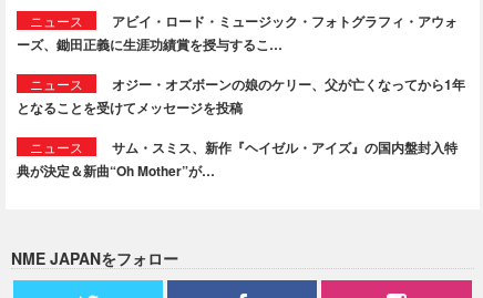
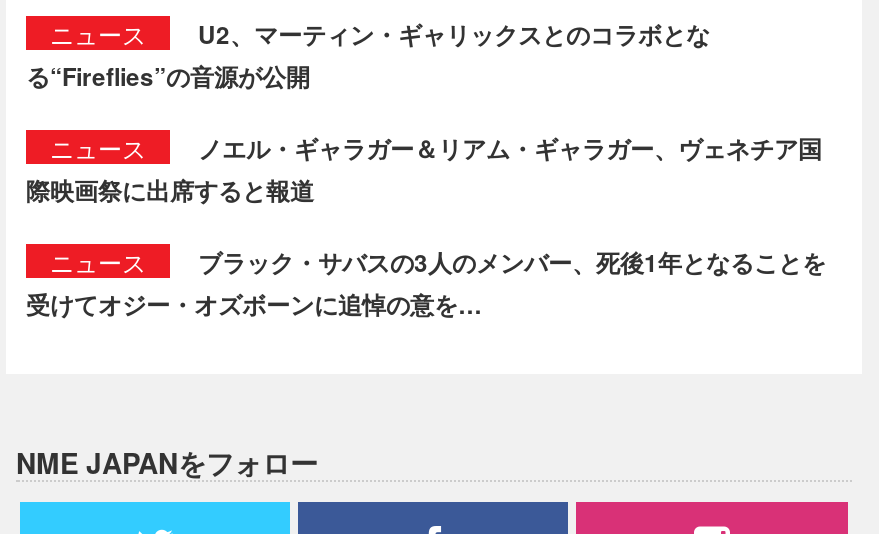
[17,11,458,54] アビイ・ロード・ミュージック・フォトグラフィ・アウォ | ーズ、鋤田正義に生涯功績賞を授与するこ… -> [26,15,710,93] U2、マーティン・ギャリックスとのコラボとな | る“Fireflies”の音源が公開
[17,74,465,117] オジー・オズボーンの娘のケリー、父が亡くなってから1年 | となることを受けてメッセージを投稿 -> [26,129,822,207] ノエル・ギャラガー＆リアム・ギャラガー、ヴェネチア国 | 際映画祭に出席すると報道
[17,137,458,180] サム・スミス、新作『ヘイゼル・アイズ』の国内盤封入特 | 典が決定＆新曲“Oh Mother”が… -> [26,243,826,321] ブラック・サバスの3人のメンバー、死後1年となることを | 受けてオジー・オズボーンに追悼の意を…

